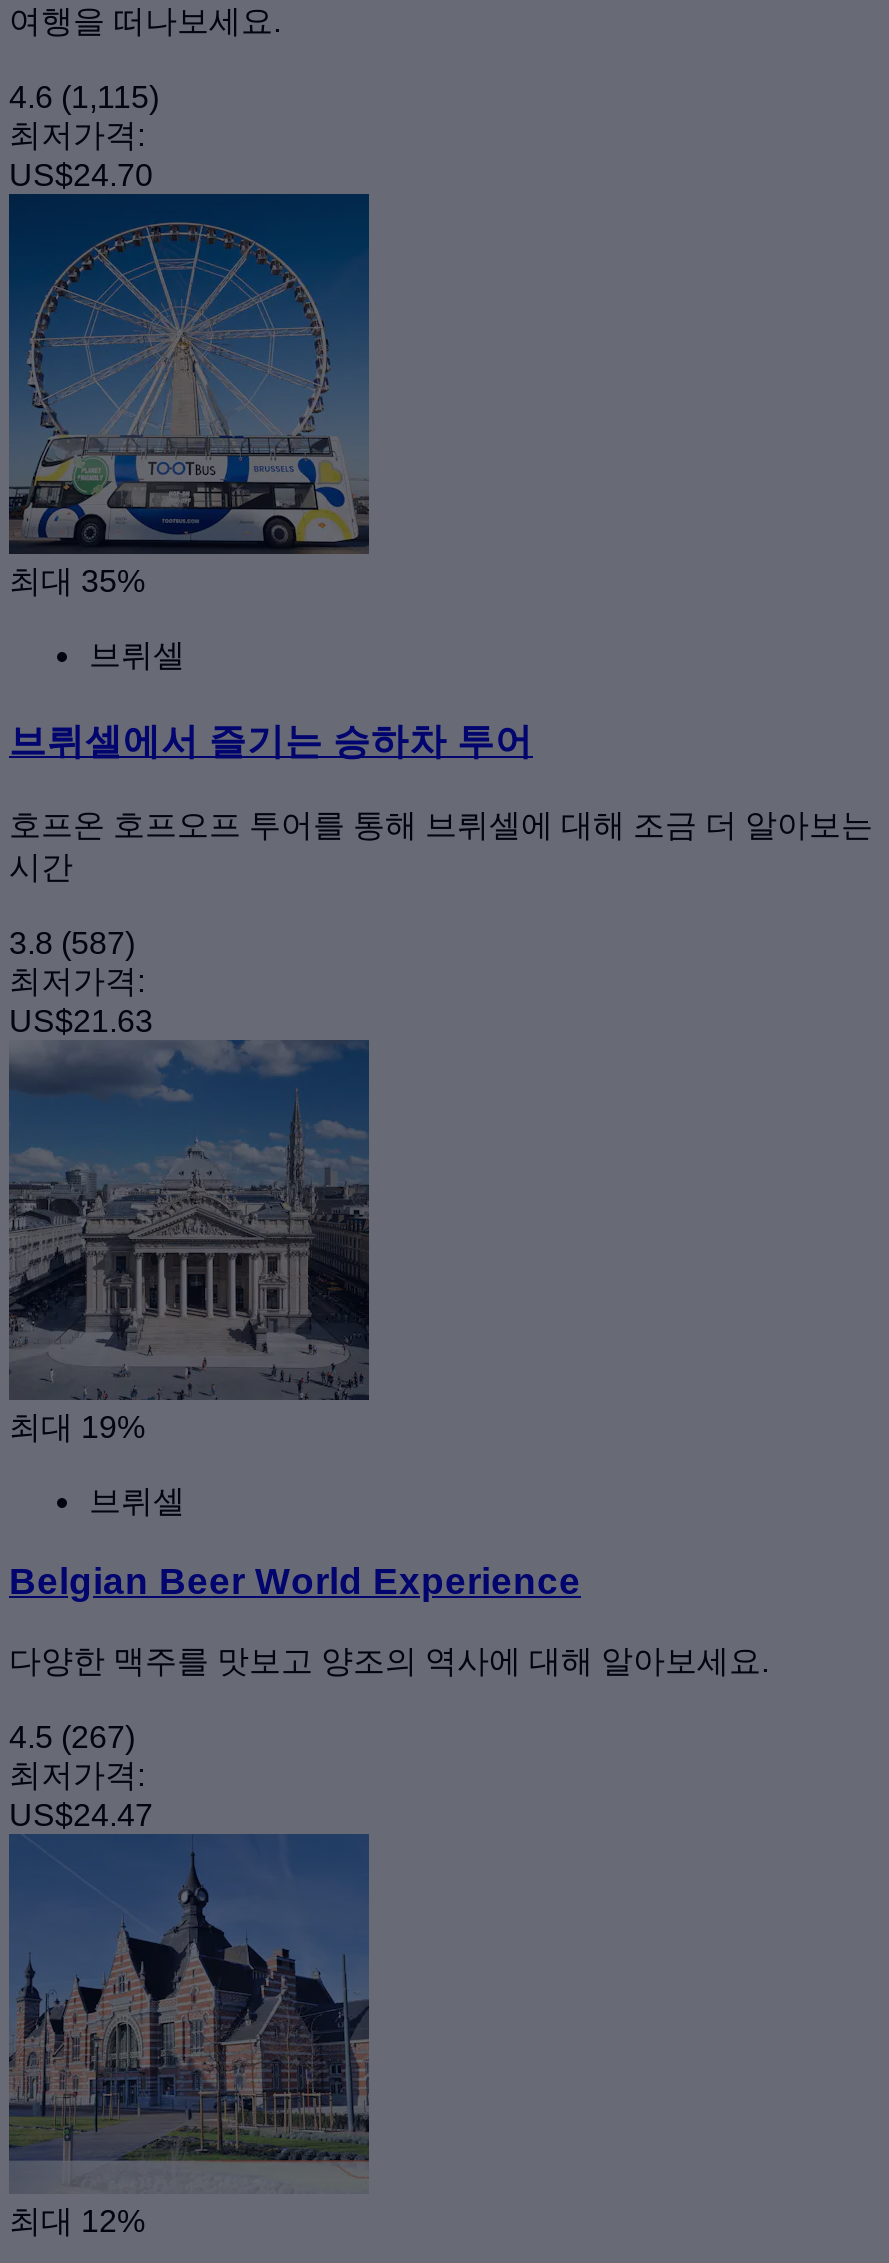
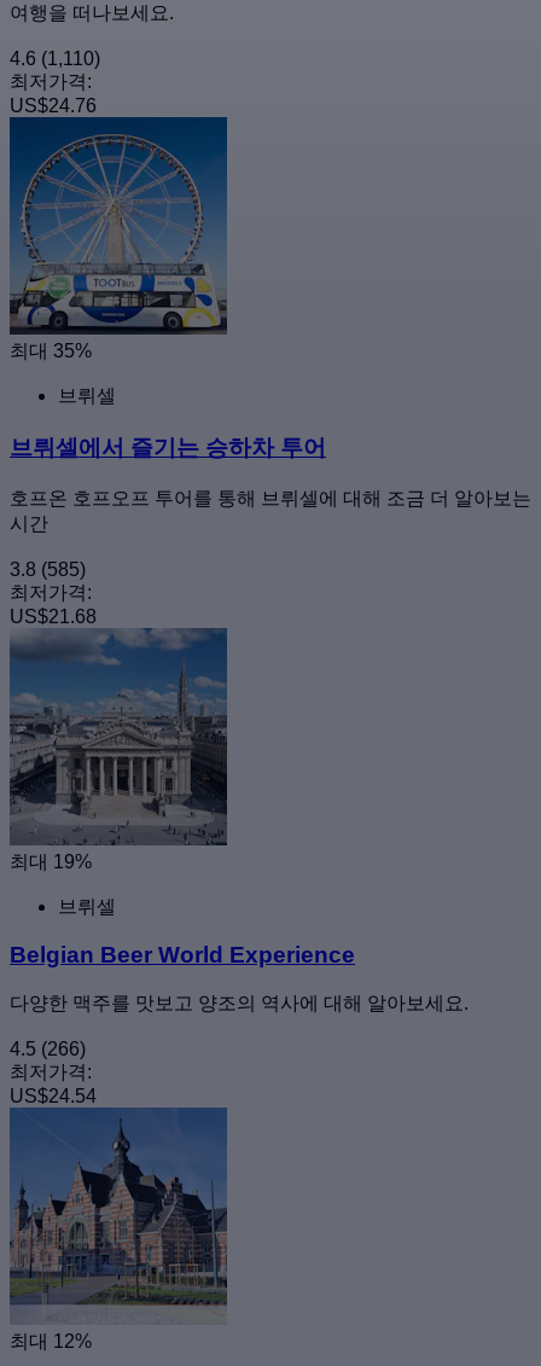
[9,80,159,114] 4.6 (1,115) -> [10,49,100,69] 4.6 (1,110)
[9,158,153,192] US$24.70 -> [10,96,97,116] US$24.76
[9,925,135,959] 3.8 (587) -> [10,559,86,579] 3.8 (585)
[9,1003,153,1037] US$21.63 -> [10,606,97,626] US$21.68
[9,1720,135,1754] 4.5 (267) -> [10,1039,86,1059] 4.5 (266)
[9,1798,153,1832] US$24.47 -> [10,1086,97,1106] US$24.54

